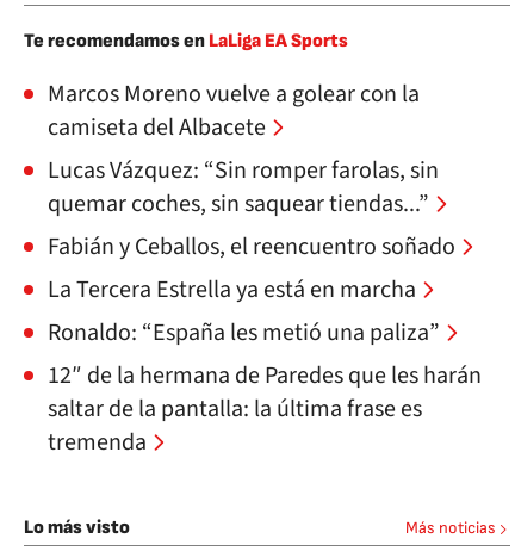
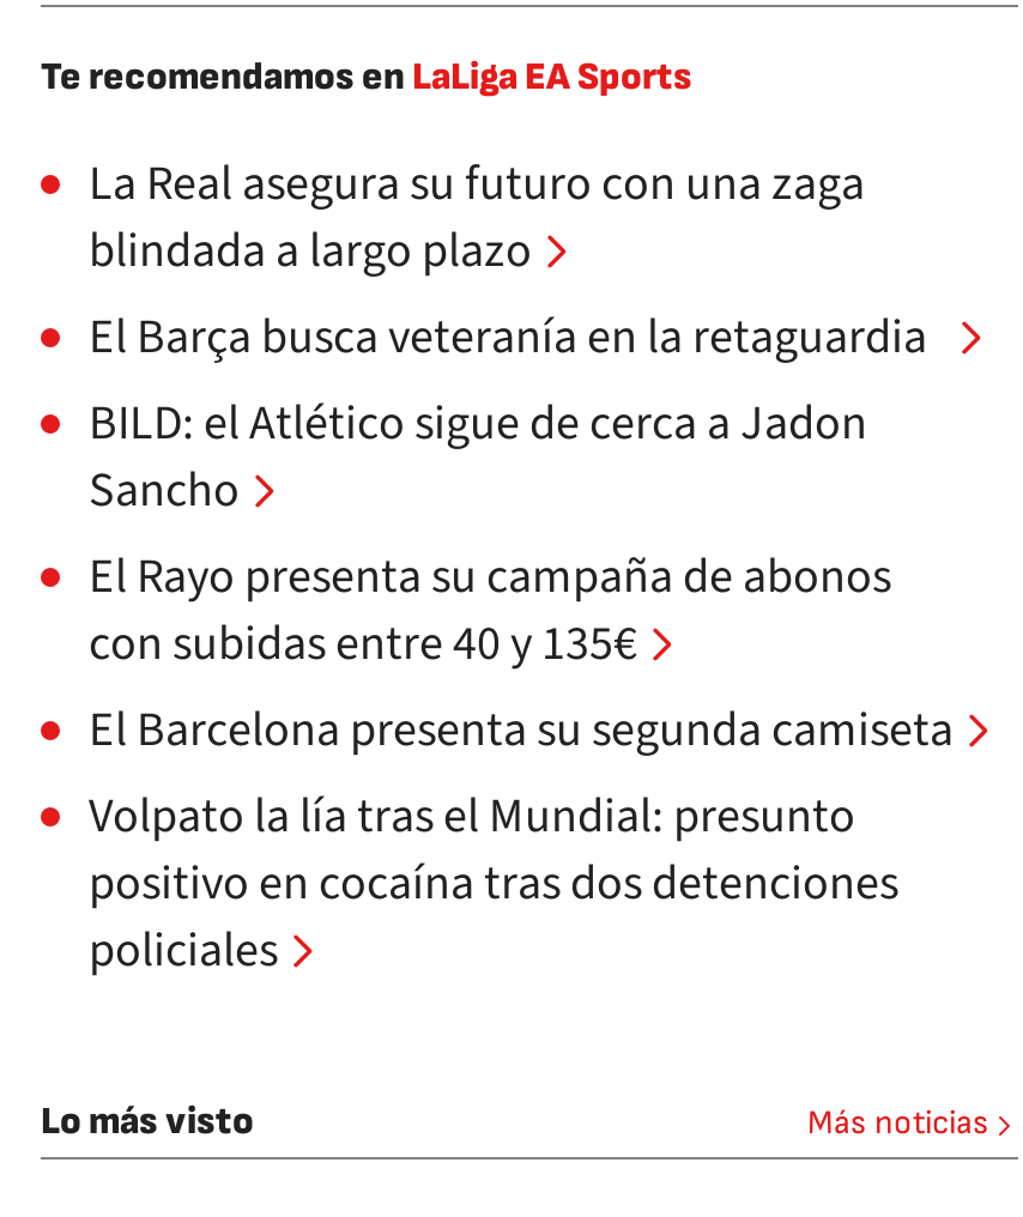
[48,78,482,459] Marcos Moreno vuelve a golear con la | camiseta del Albacete | Lucas Vázquez: “Sin romper farolas, sin | quemar coches, sin saquear tiendas...” | Fabián y Ceballos, el reencuentro soñado | La Tercera Estrella ya está en marcha | Ronaldo: “España les metió una paliza” | 12″ de la hermana de Paredes que les harán | saltar de la pantalla: la última frase es | tremenda -> [89,151,954,985] La Real asegura su futuro con una zaga | blindada a largo plazo | El Barça busca veteranía en la retaguardia | BILD: el Atlético sigue de cerca a Jadon | Sancho | El Rayo presenta su campaña de abonos | con subidas entre 40 y 135€ | El Barcelona presenta su segunda camiseta | Volpato la lía tras el Mundial: presunto | positivo en cocaína tras dos detenciones | policiales

